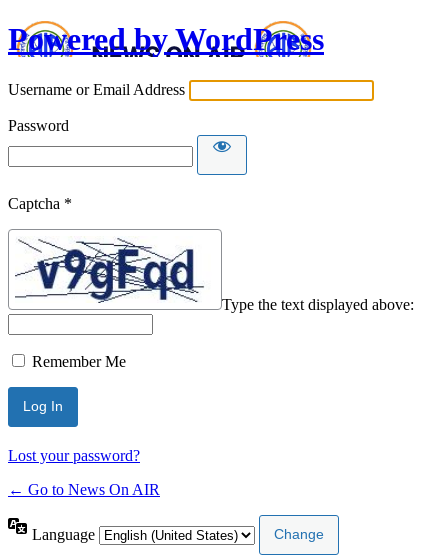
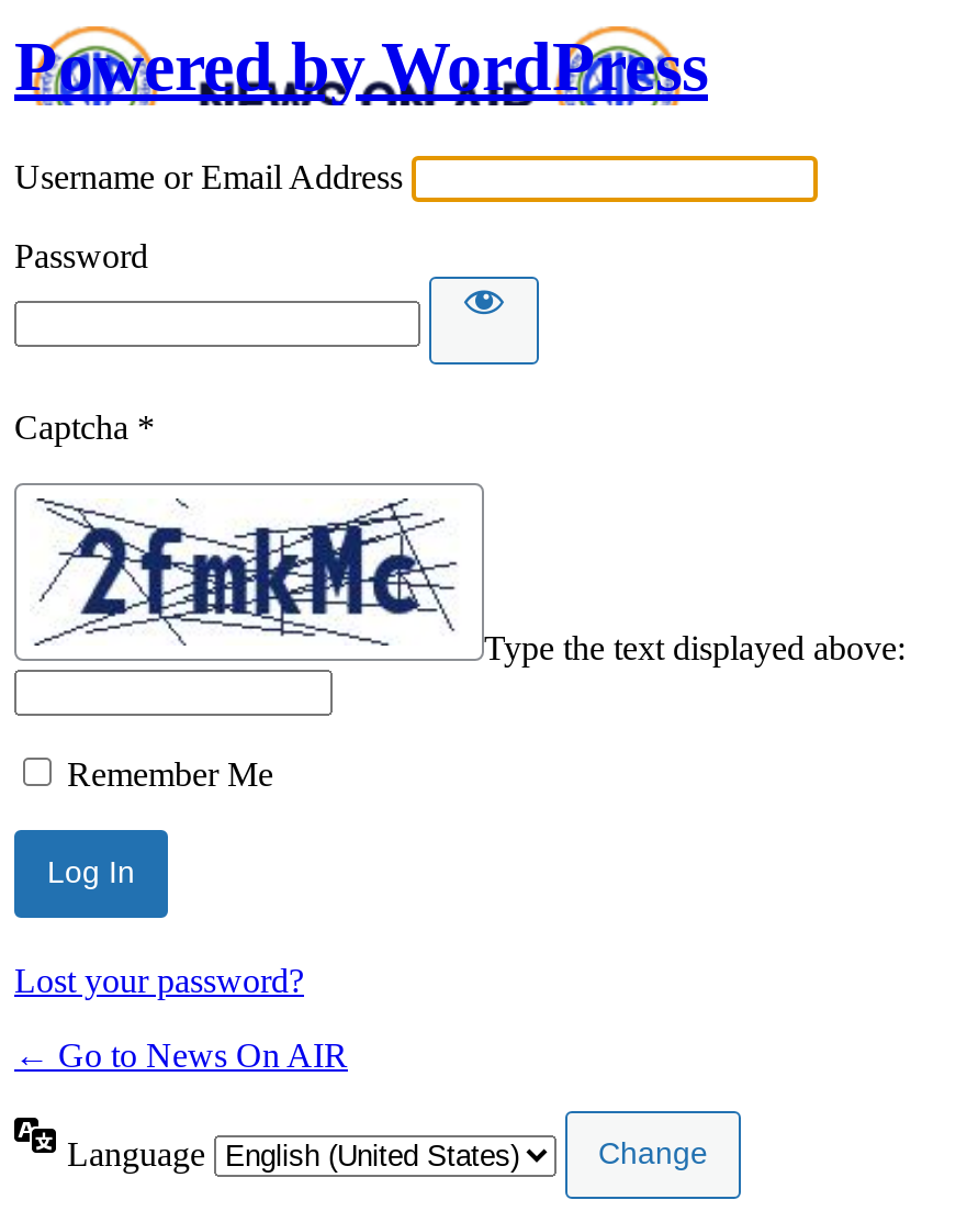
[15,236,208,304] [image] -> [32,496,458,648] [image]

